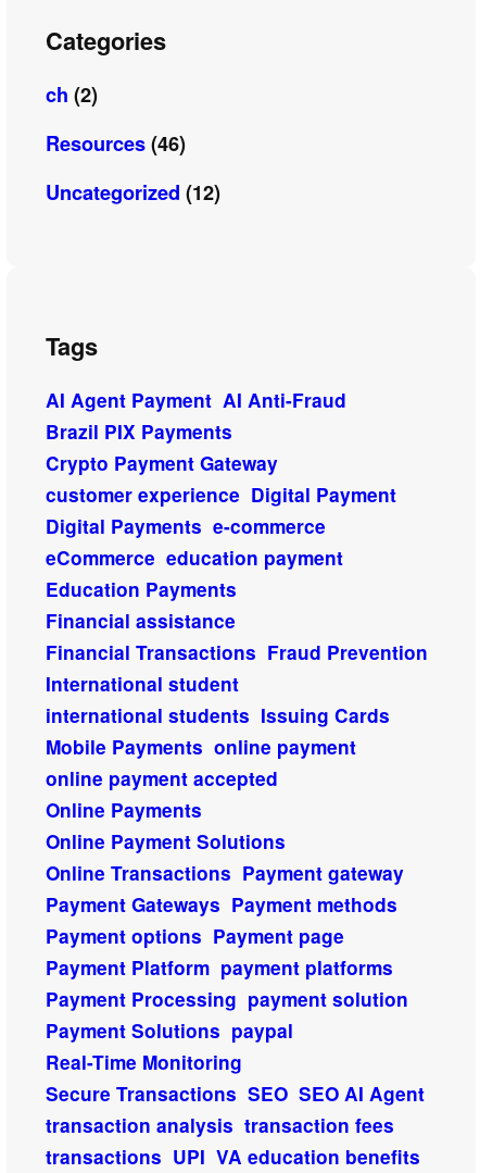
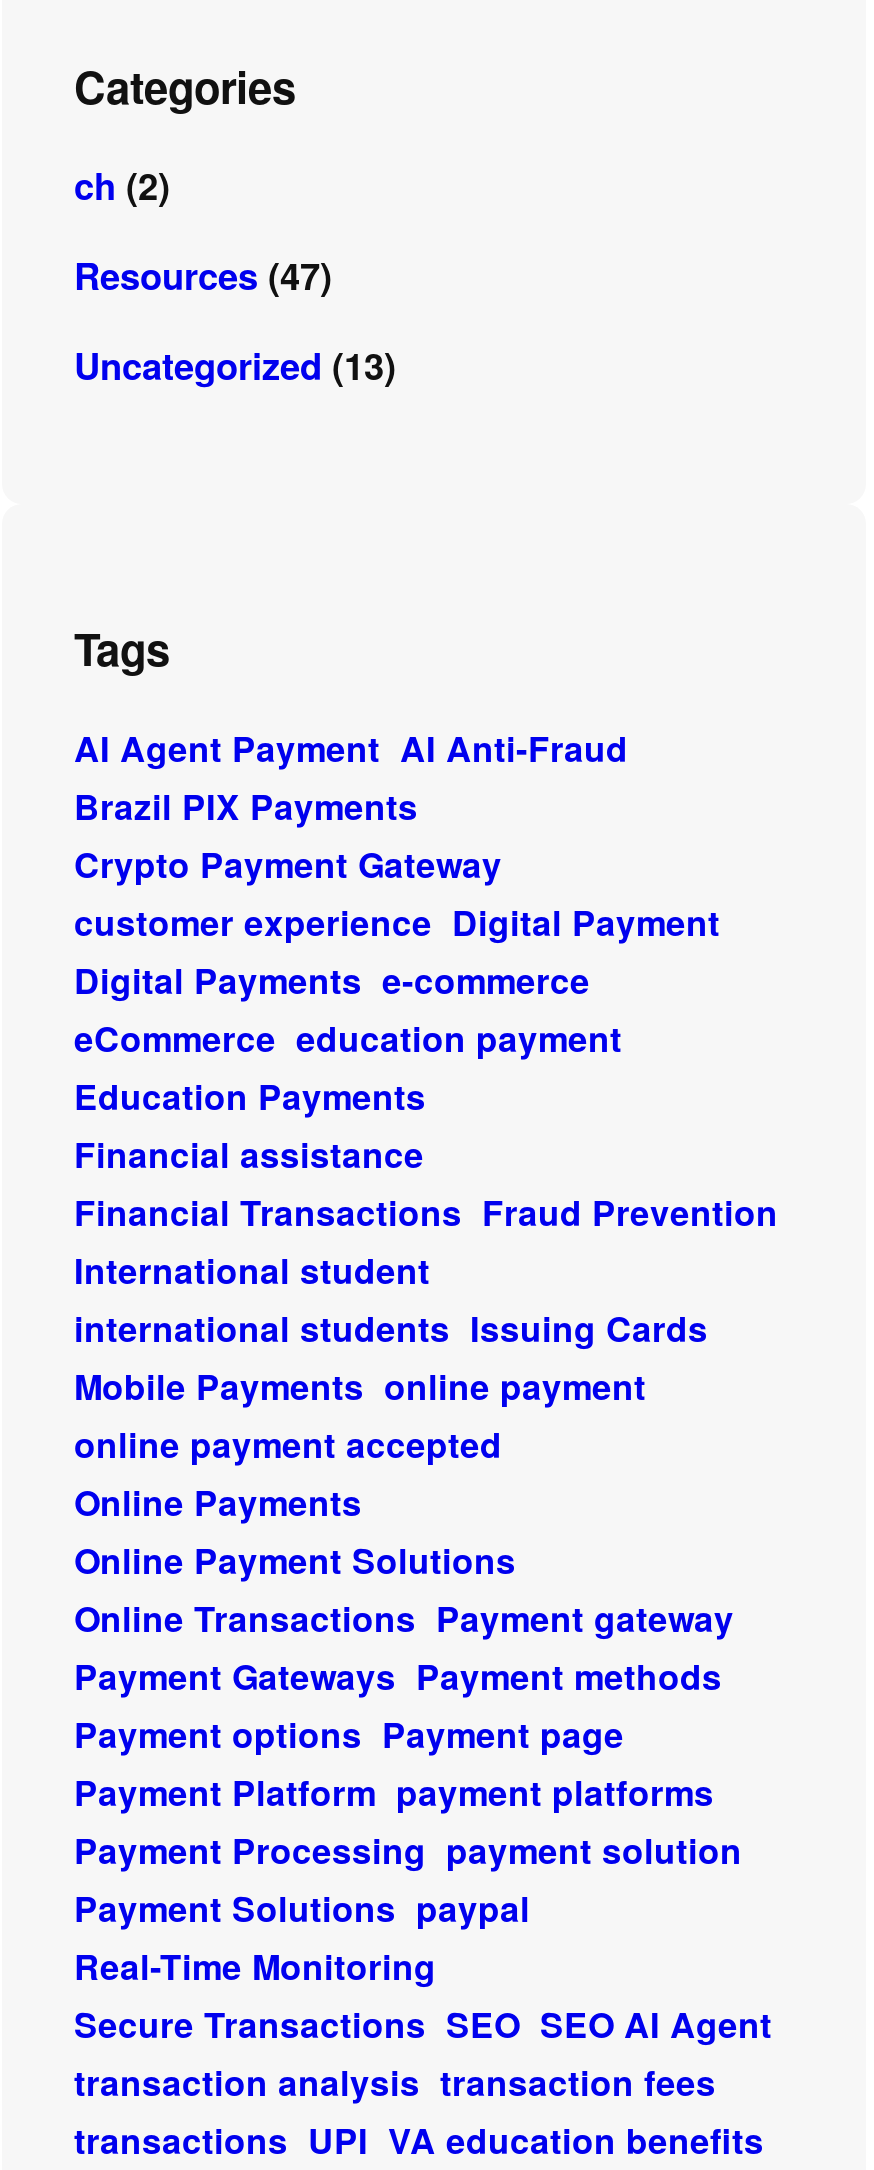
[46,129,186,157] Resources (46) -> [74,249,332,301] Resources (47)
[46,178,220,206] Uncategorized (12) -> [74,339,396,391] Uncategorized (13)

